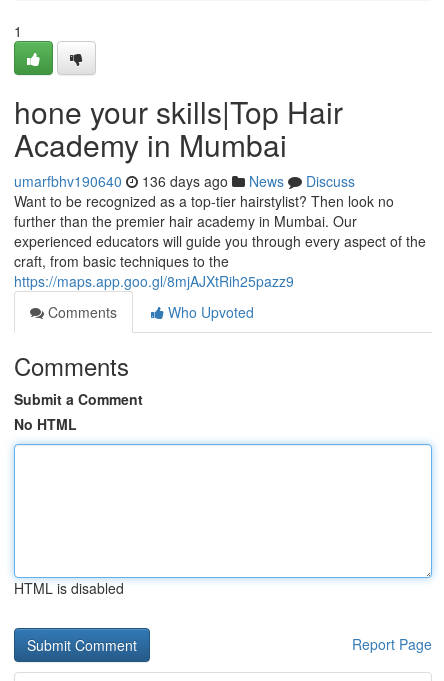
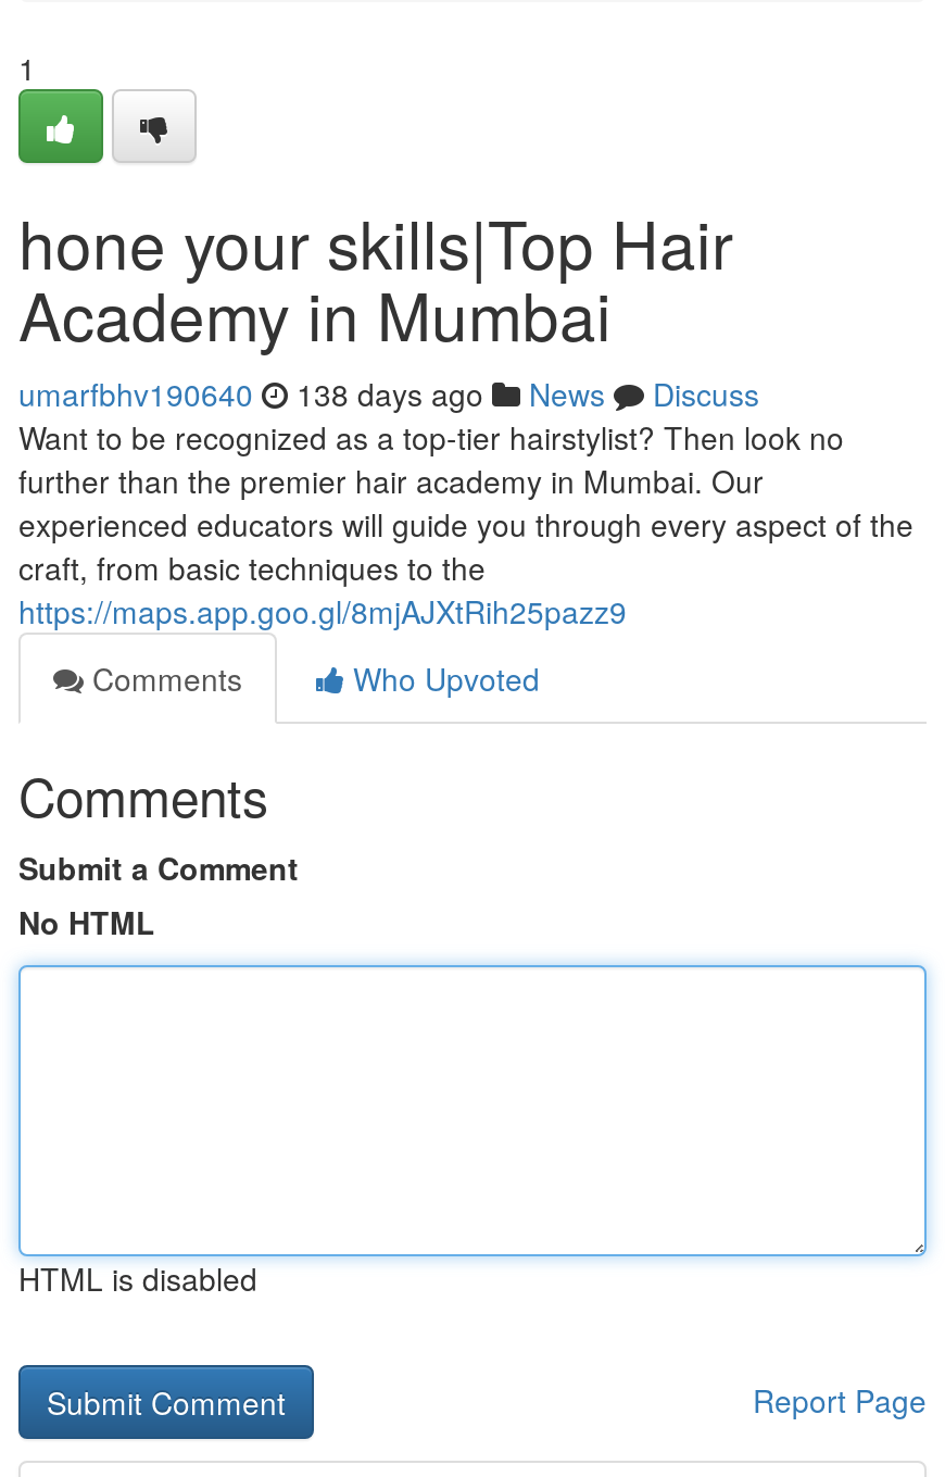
[14,171,355,191] umarfbhv190640 136 days ago News Discuss -> [18,372,759,415] umarfbhv190640 138 days ago News Discuss

